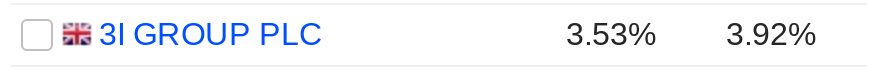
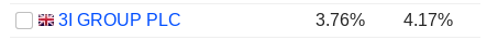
[566,17,656,51] 3.53% -> [315,11,364,29] 3.76%
[726,17,816,51] 3.92% -> [403,11,452,29] 4.17%

